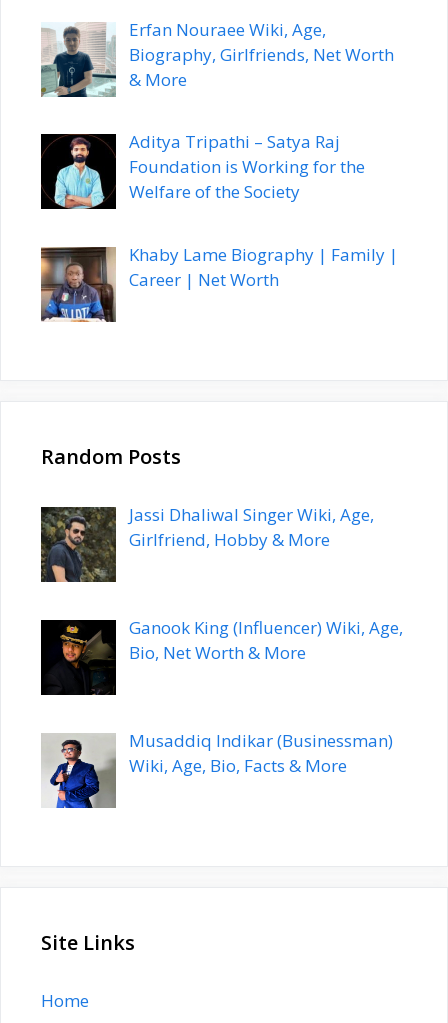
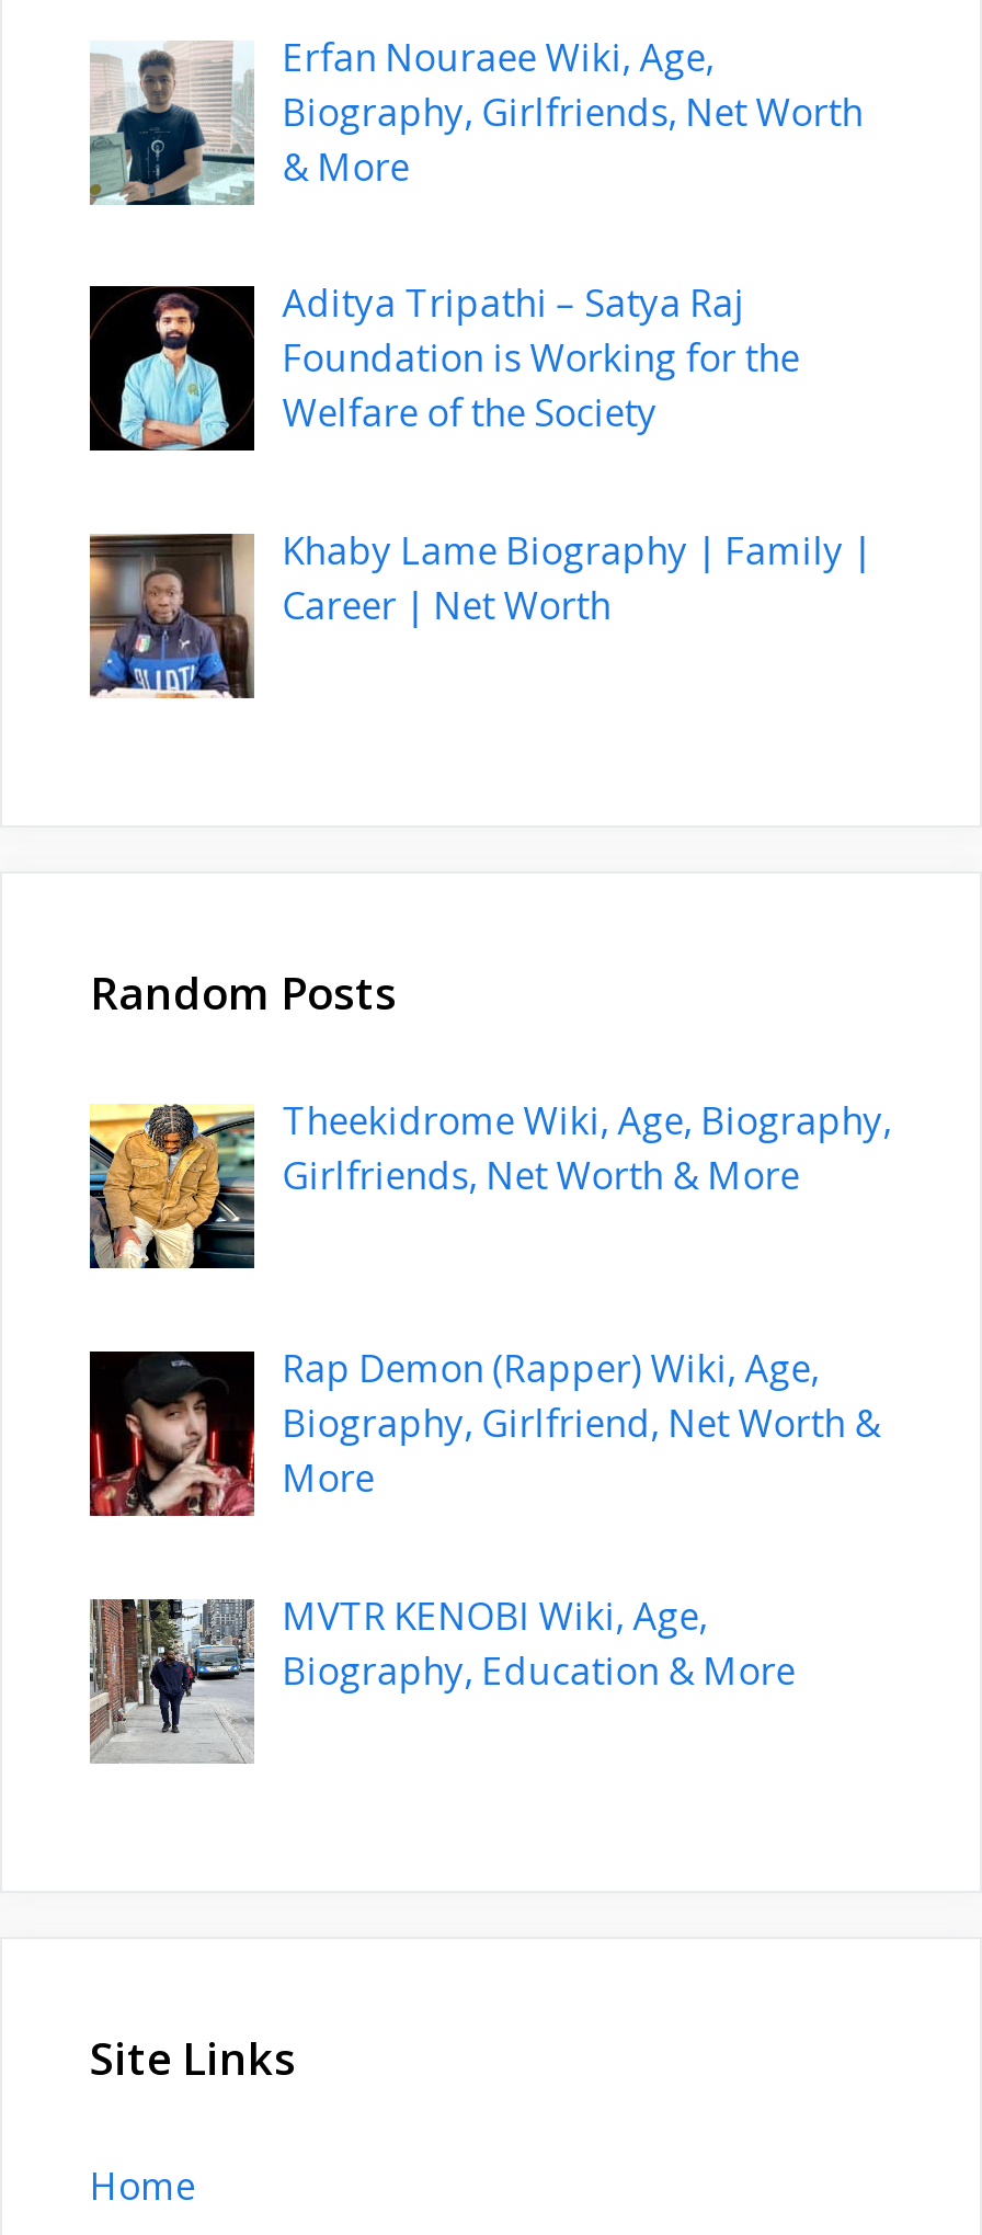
[40,503,374,583] [image] | Jassi Dhaliwal Singer Wiki, Age, | Girlfriend, Hobby & More -> [88,1095,892,1270] [image] | Theekidrome Wiki, Age, Biography, | Girlfriends, Net Worth & More
[41,616,403,696] [image] | Ganook King (Influencer) Wiki, Age, | Bio, Net Worth & More -> [90,1343,881,1518] [image] | Rap Demon (Rapper) Wiki, Age, | Biography, Girlfriend, Net Worth & | More
[41,729,393,809] [image] | Musaddiq Indikar (Businessman) | Wiki, Age, Bio, Facts & More -> [88,1590,795,1764] [image] | MVTR KENOBI Wiki, Age, | Biography, Education & More

